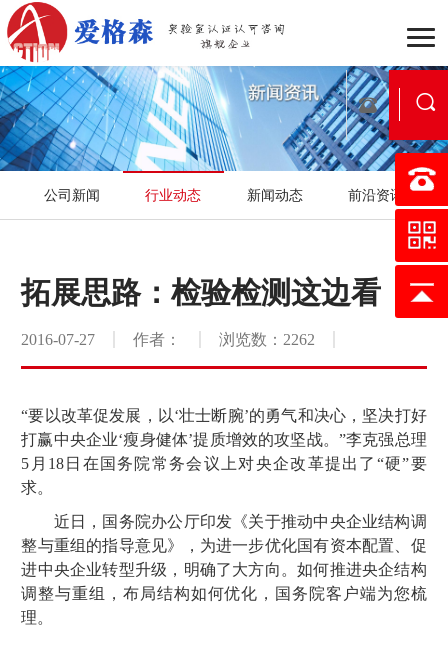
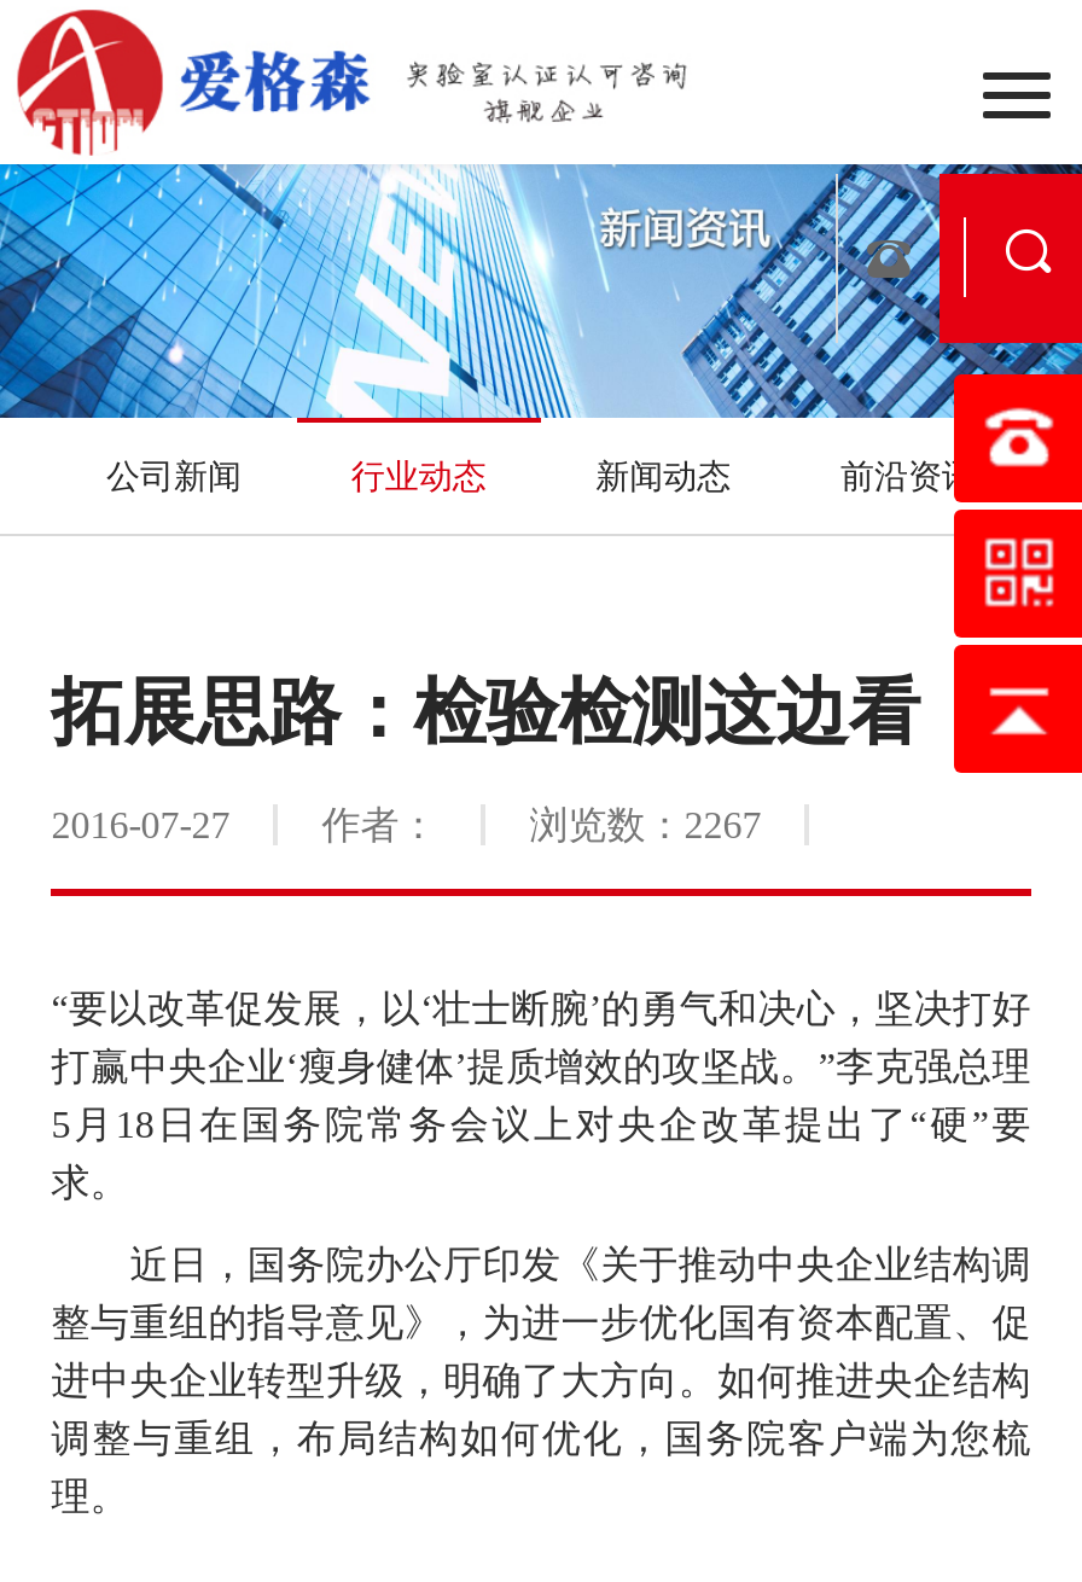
[219,331,315,348] 浏览数：2262 -> [530,804,762,845] 浏览数：2267

